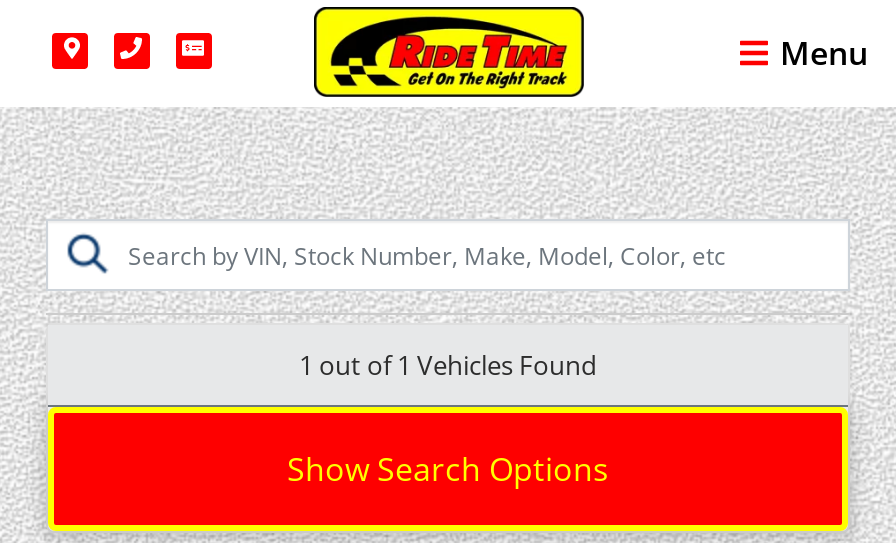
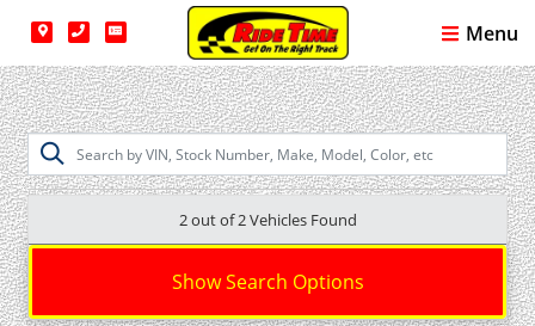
[299,347,597,383] 1 out of 1 Vehicles Found -> [179,209,356,230] 2 out of 2 Vehicles Found

